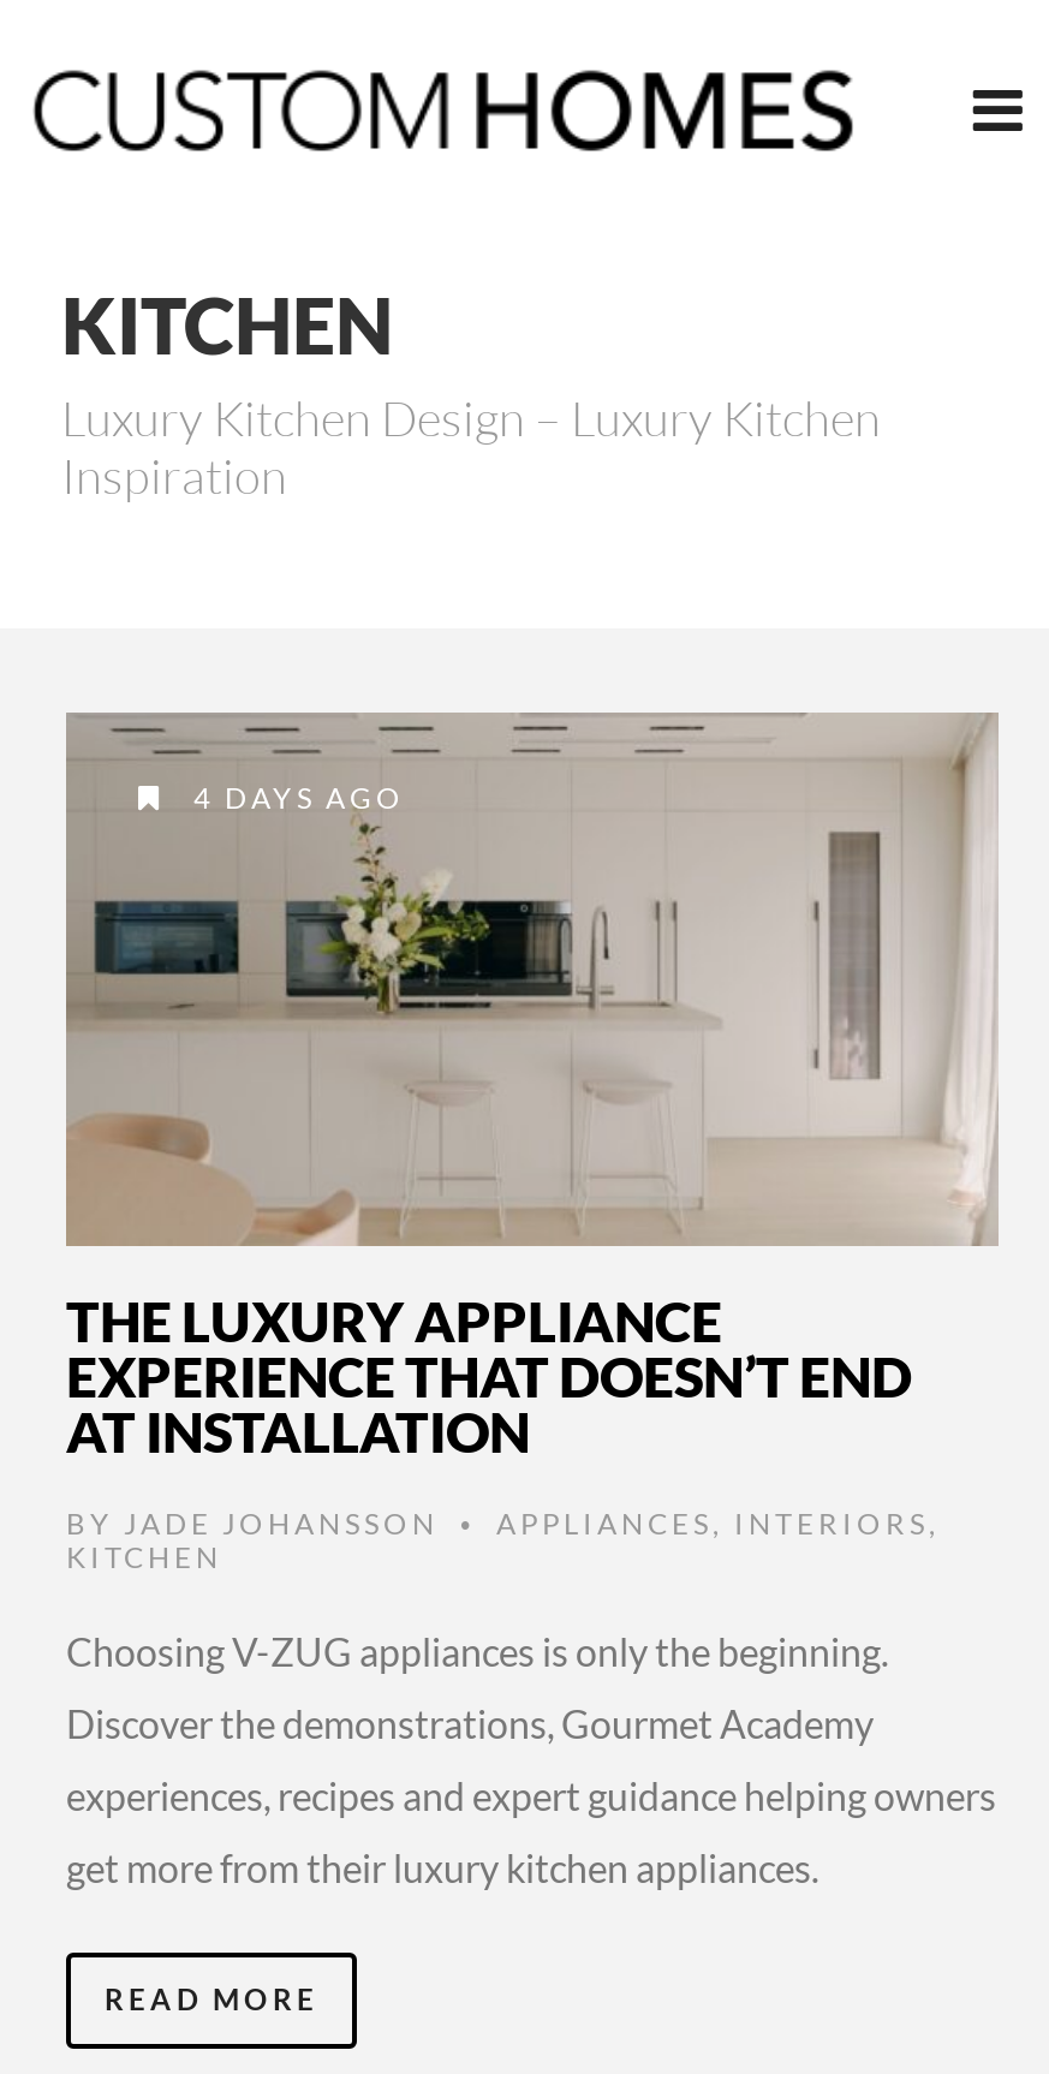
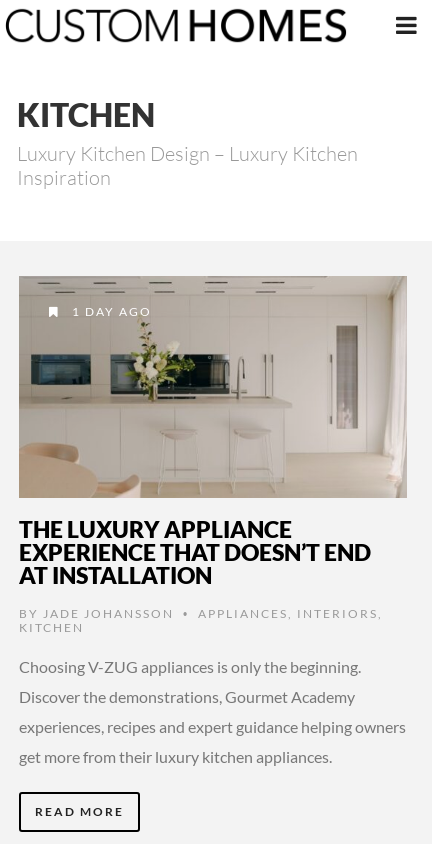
[184,780,405,816] 4 DAYS AGO -> [68,304,152,319] 1 DAY AGO

